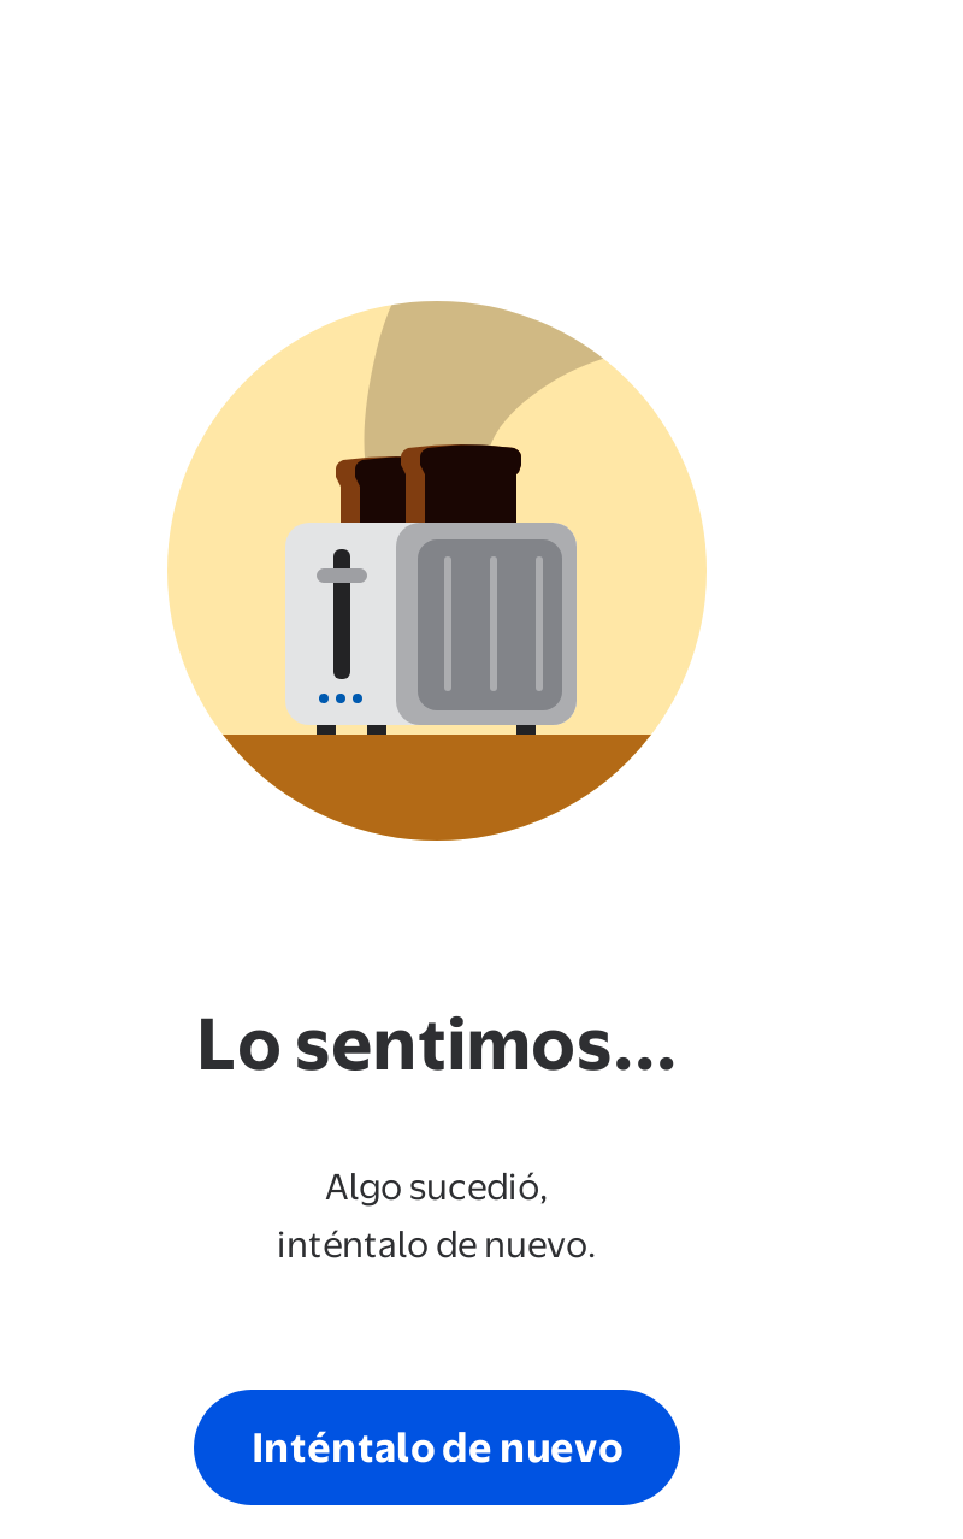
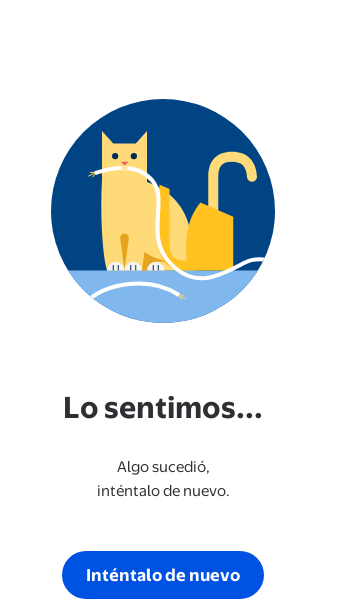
[167,301,707,843] [image] -> [50,98,276,324] [image]

